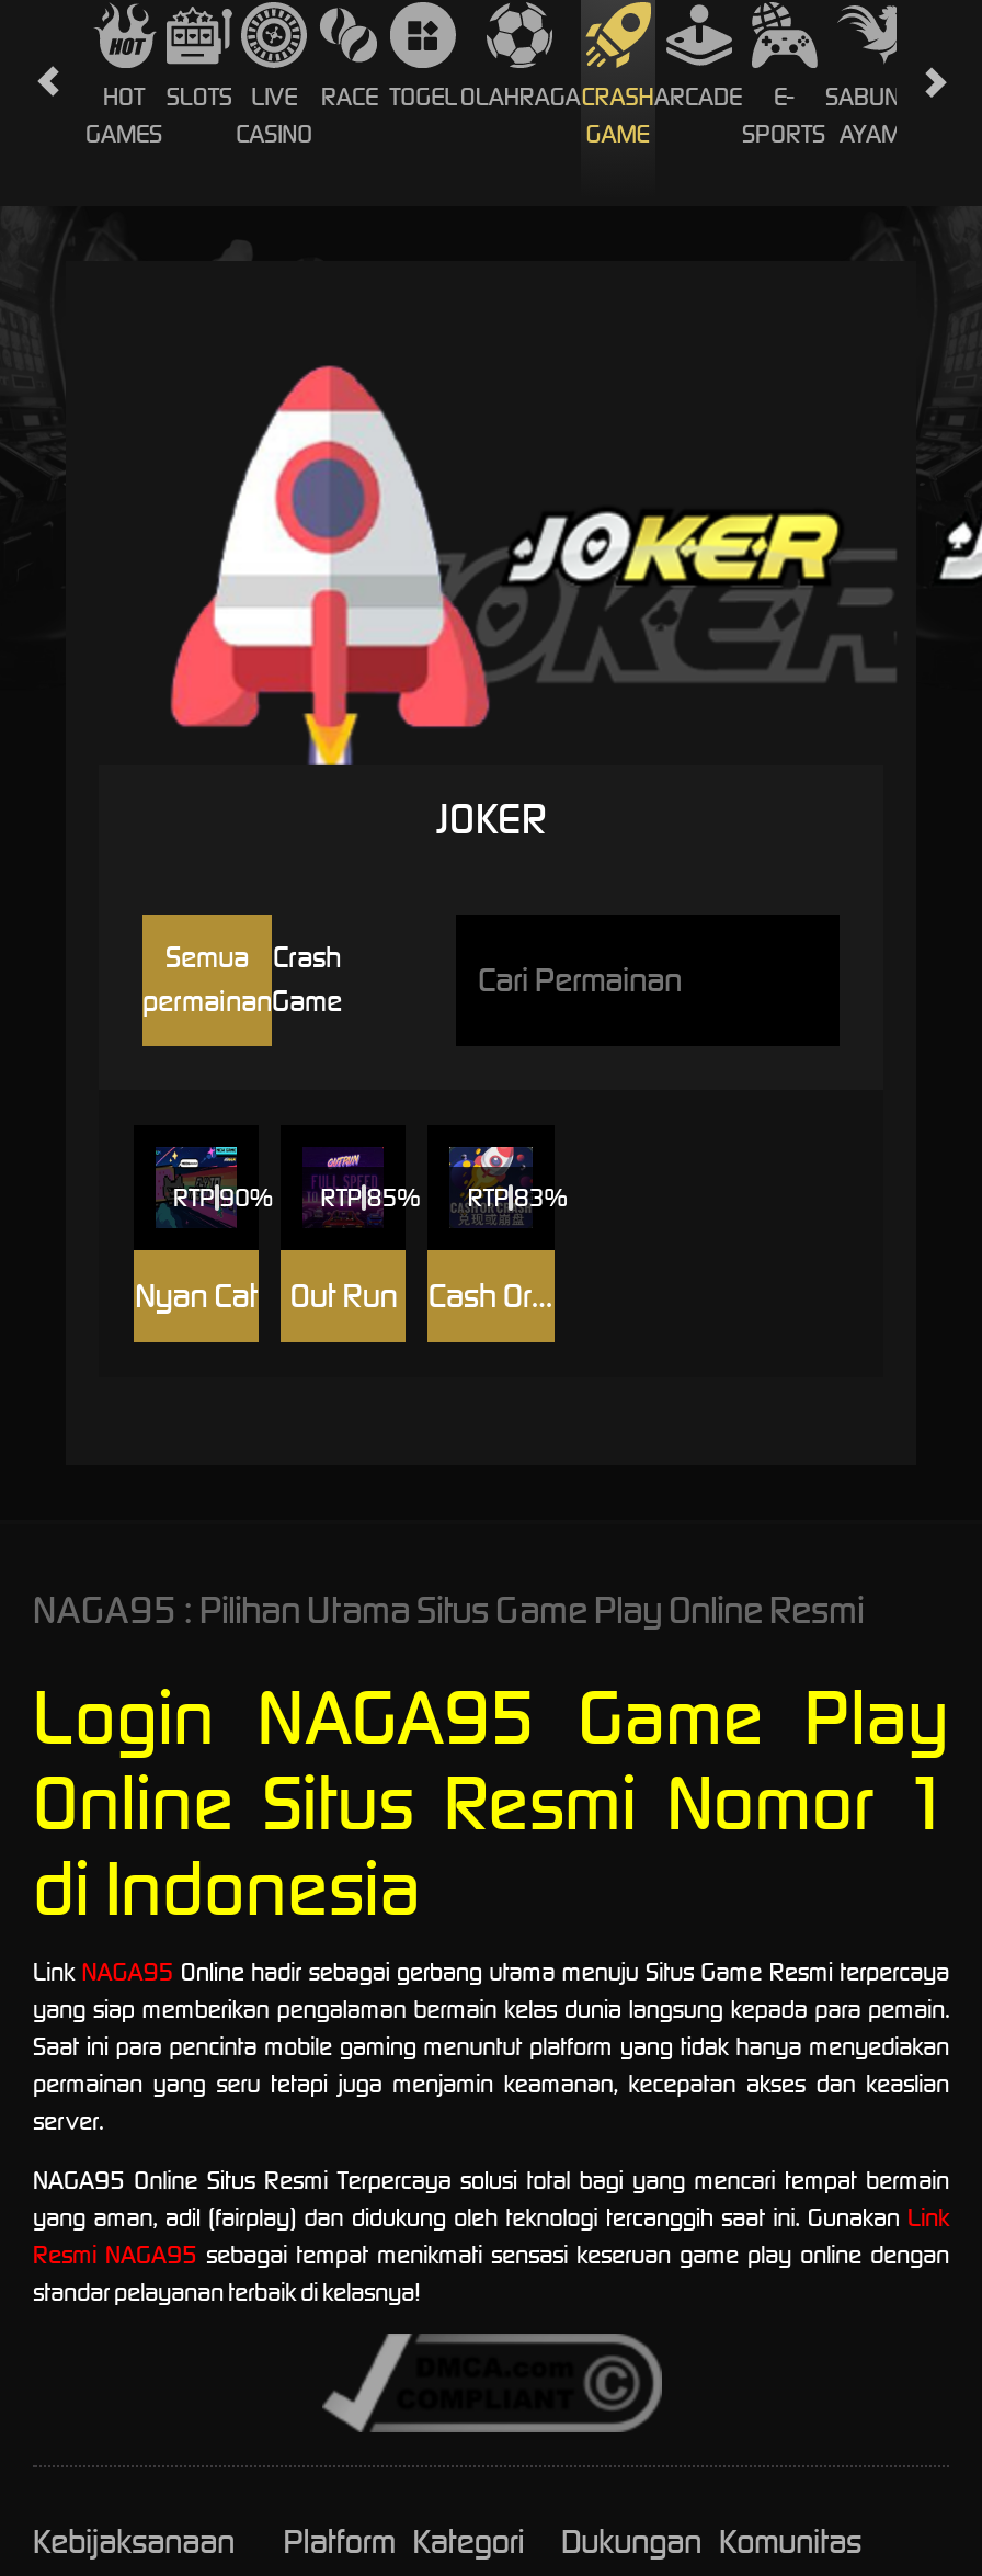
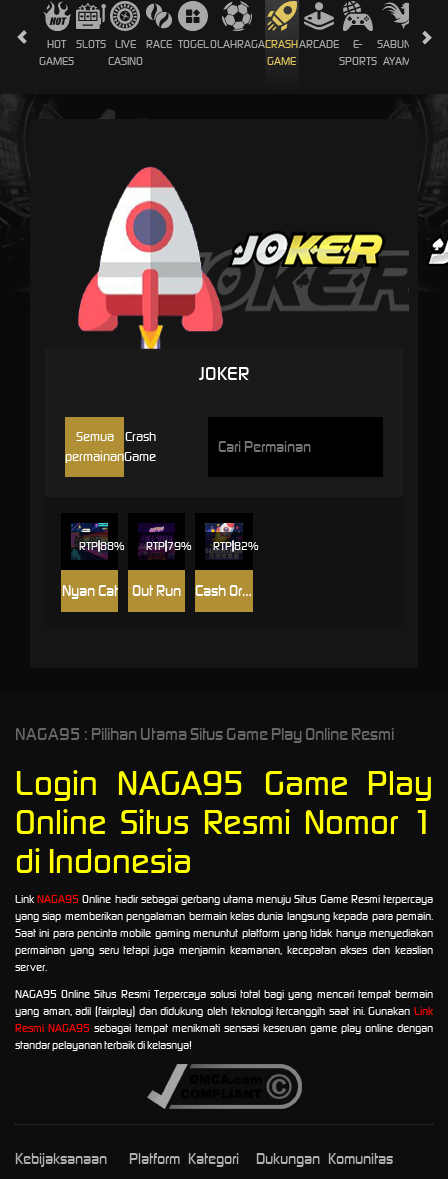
[173,1182,272,1213] RTP 90% -> [79,539,124,553] RTP 88%
[320,1182,419,1213] RTP 85% -> [146,539,191,553] RTP 79%
[468,1182,566,1213] RTP 83% -> [213,539,258,553] RTP 82%

